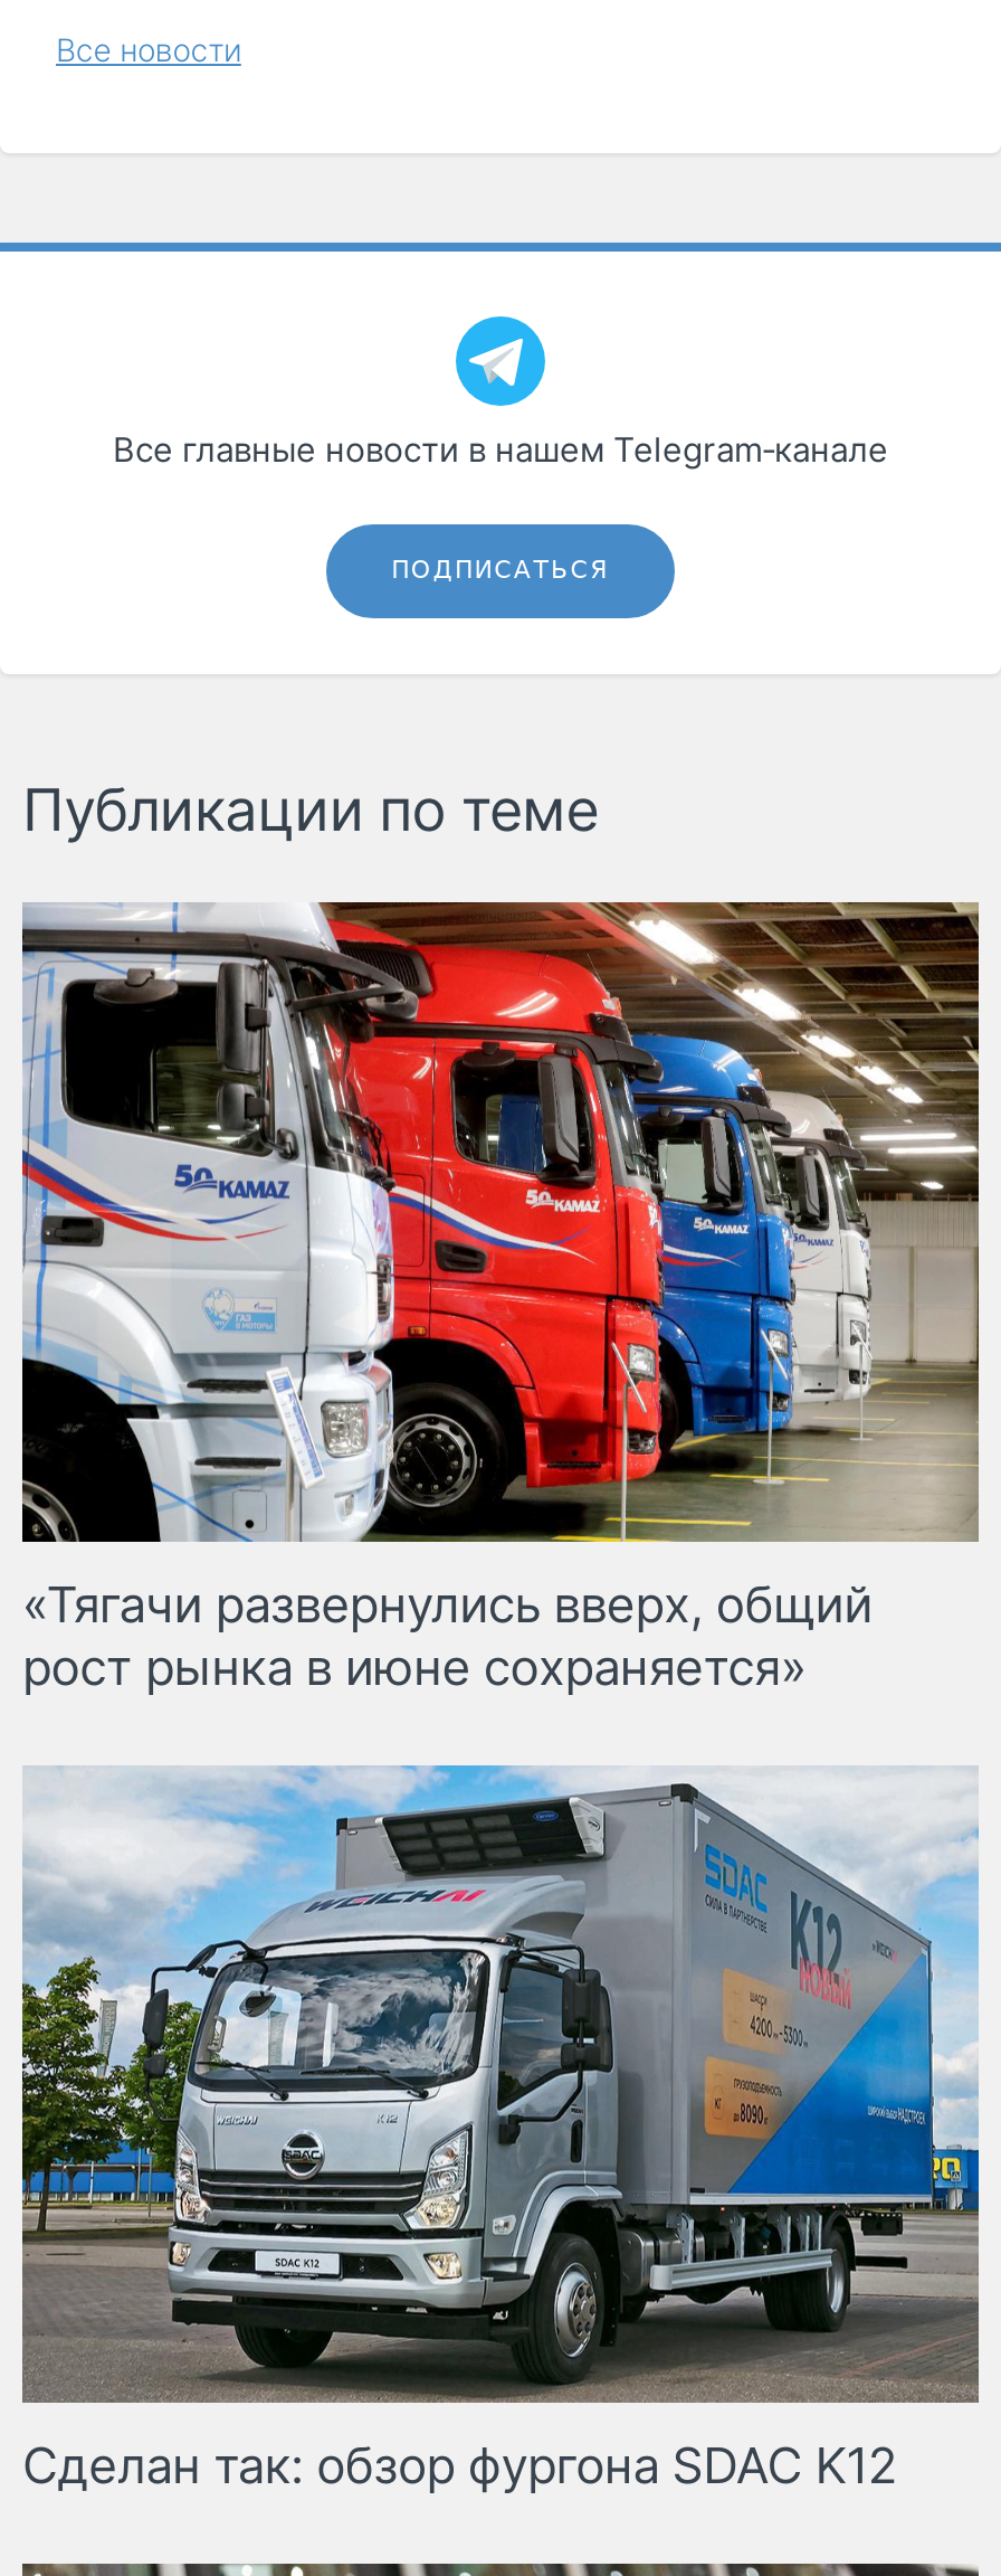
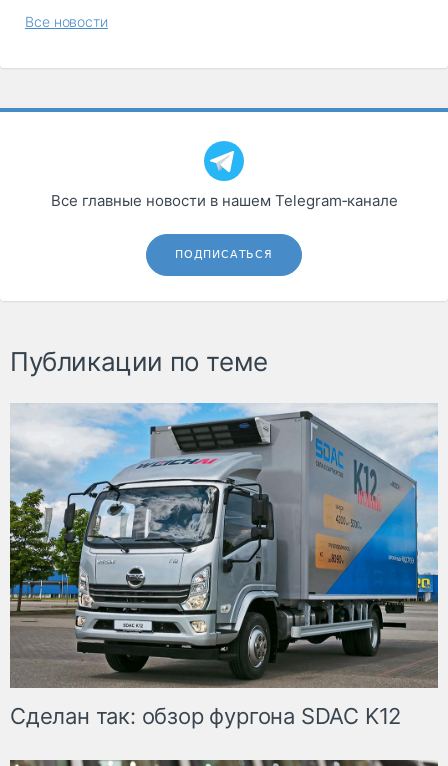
[20,900,981,1695] [image] | «Тягачи развернулись вверх, общий | рост рынка в июне сохраняется» -> none

